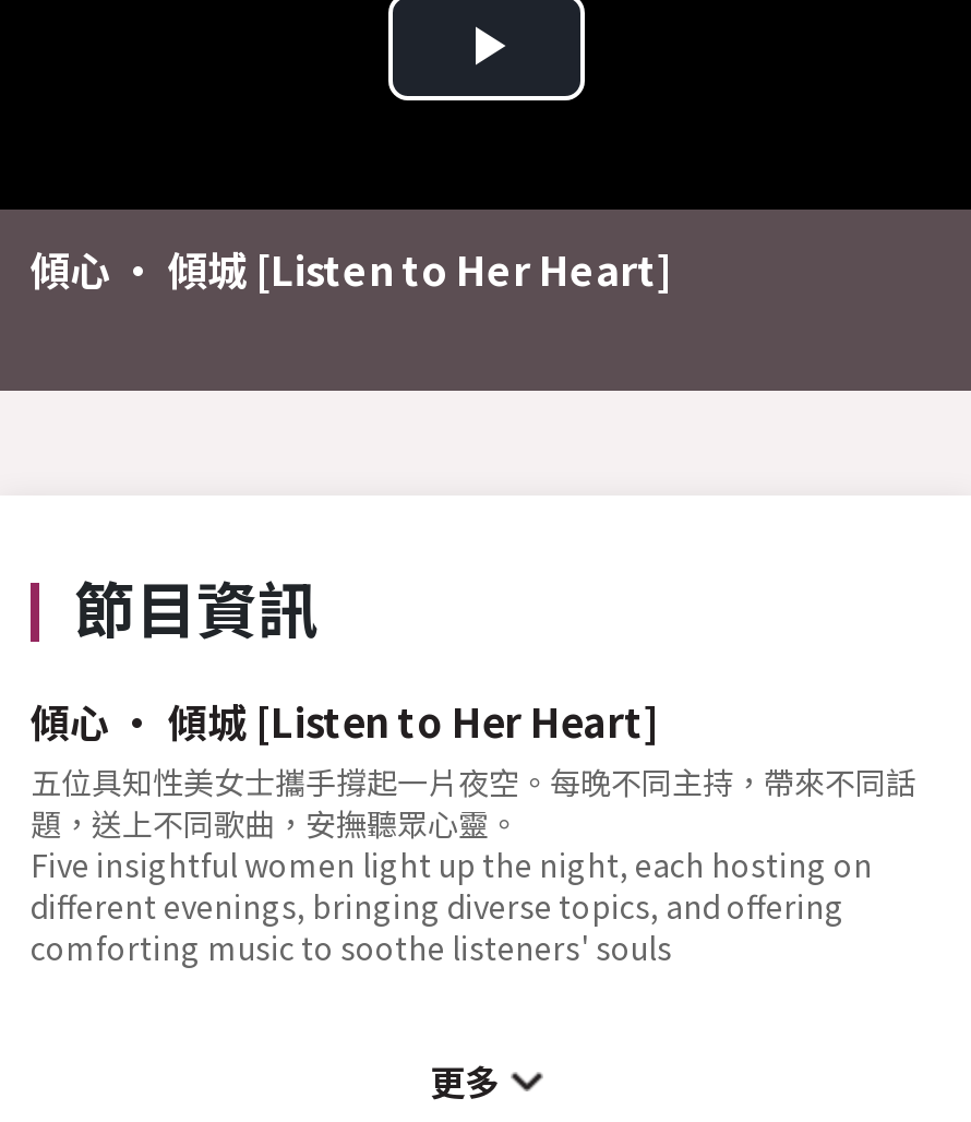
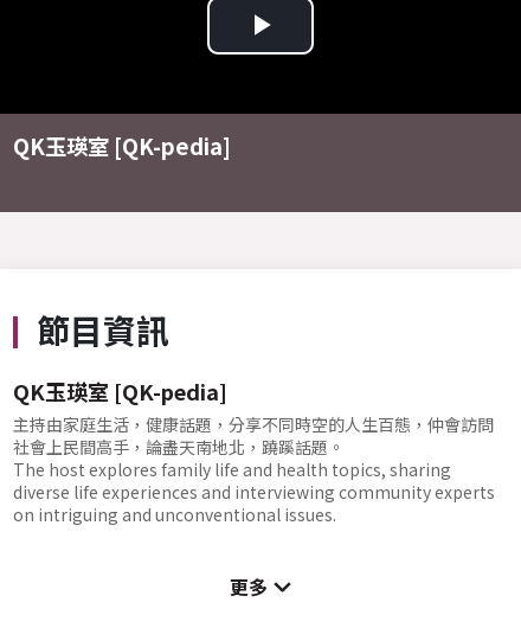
[31,241,672,297] 傾心 · 傾城 [Listen to Her Heart] -> [13,131,231,161] QK玉瑛室 [QK-pedia]
[31,692,916,970] 傾心 · 傾城 [Listen to Her Heart] | 五位具知性美女士攜手撐起一片夜空。每晚不同主持，帶來不同話 | 題，送上不同歌曲，安撫聽眾心靈。 | Five insightful women light up the night, each hosting on | different evenings, bringing diverse topics, and offering | comforting music to soothe listeners' souls -> [13,376,495,526] QK玉瑛室 [QK-pedia] | 主持由家庭生活，健康話題，分享不同時空的人生百態，仲會訪問 | 社會上民間高手，論盡天南地北，蹺蹊話題。 | The host explores family life and health topics, sharing | diverse life experiences and interviewing community experts | on intriguing and unconventional issues.

